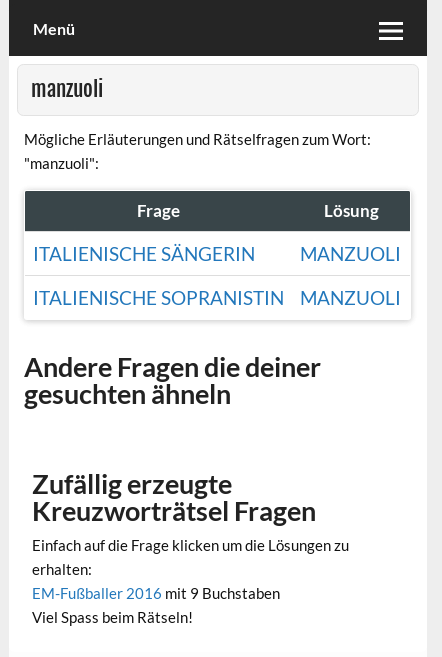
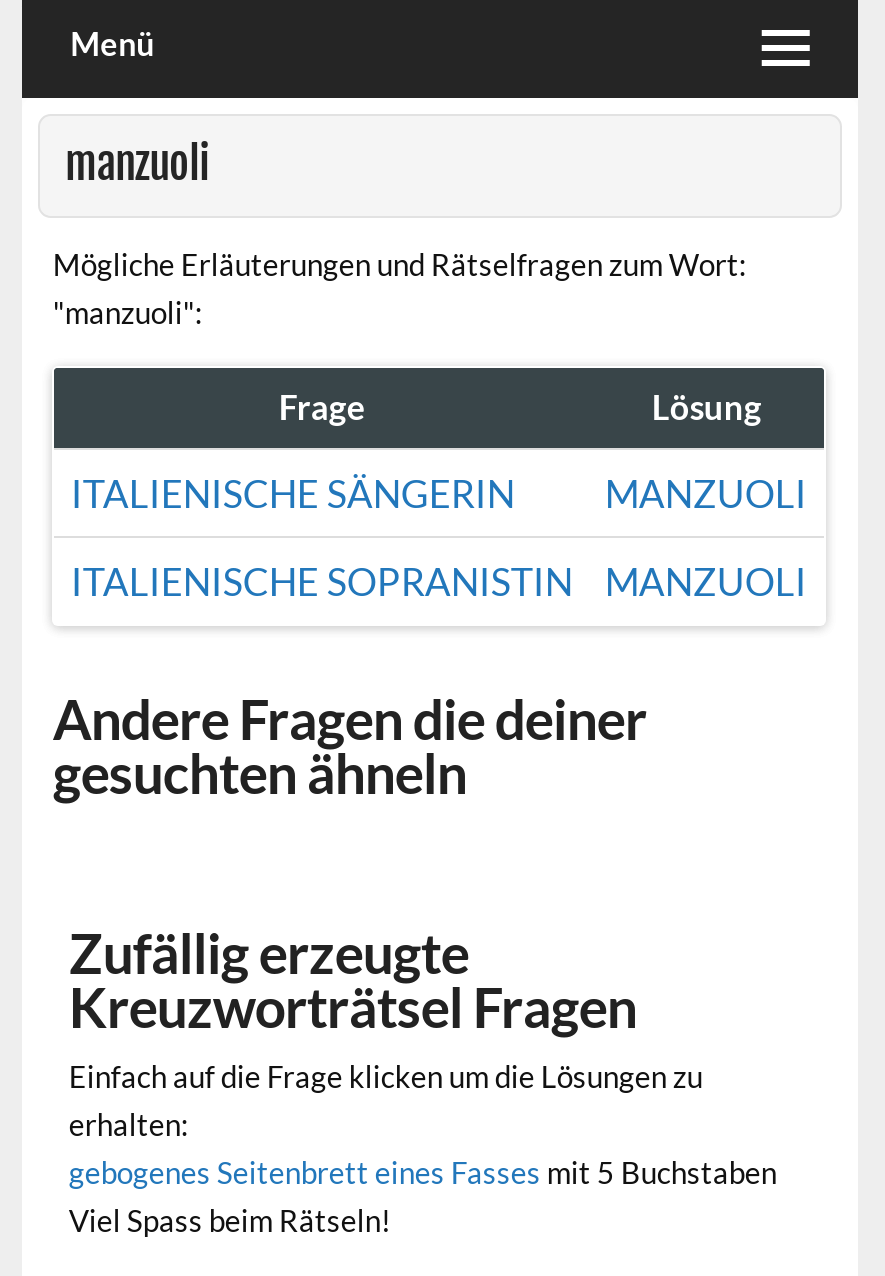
[32,584,280,602] EM-Fußballer 2016 mit 9 Buchstaben -> [69,1153,777,1189] gebogenes Seitenbrett eines Fasses mit 5 Buchstaben

